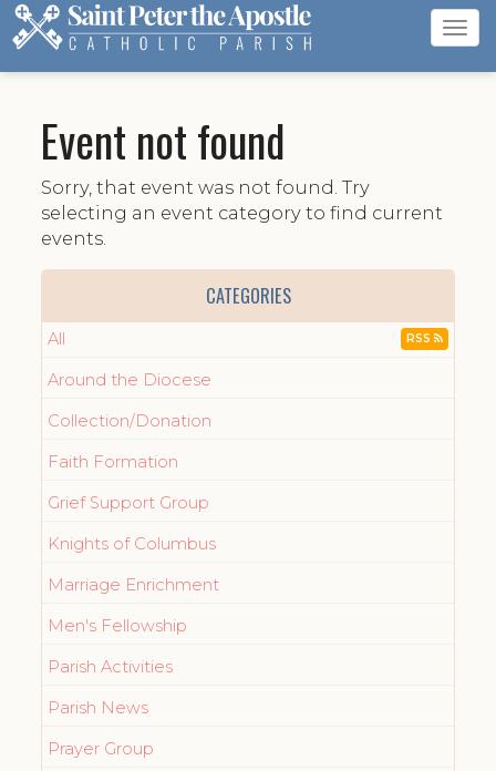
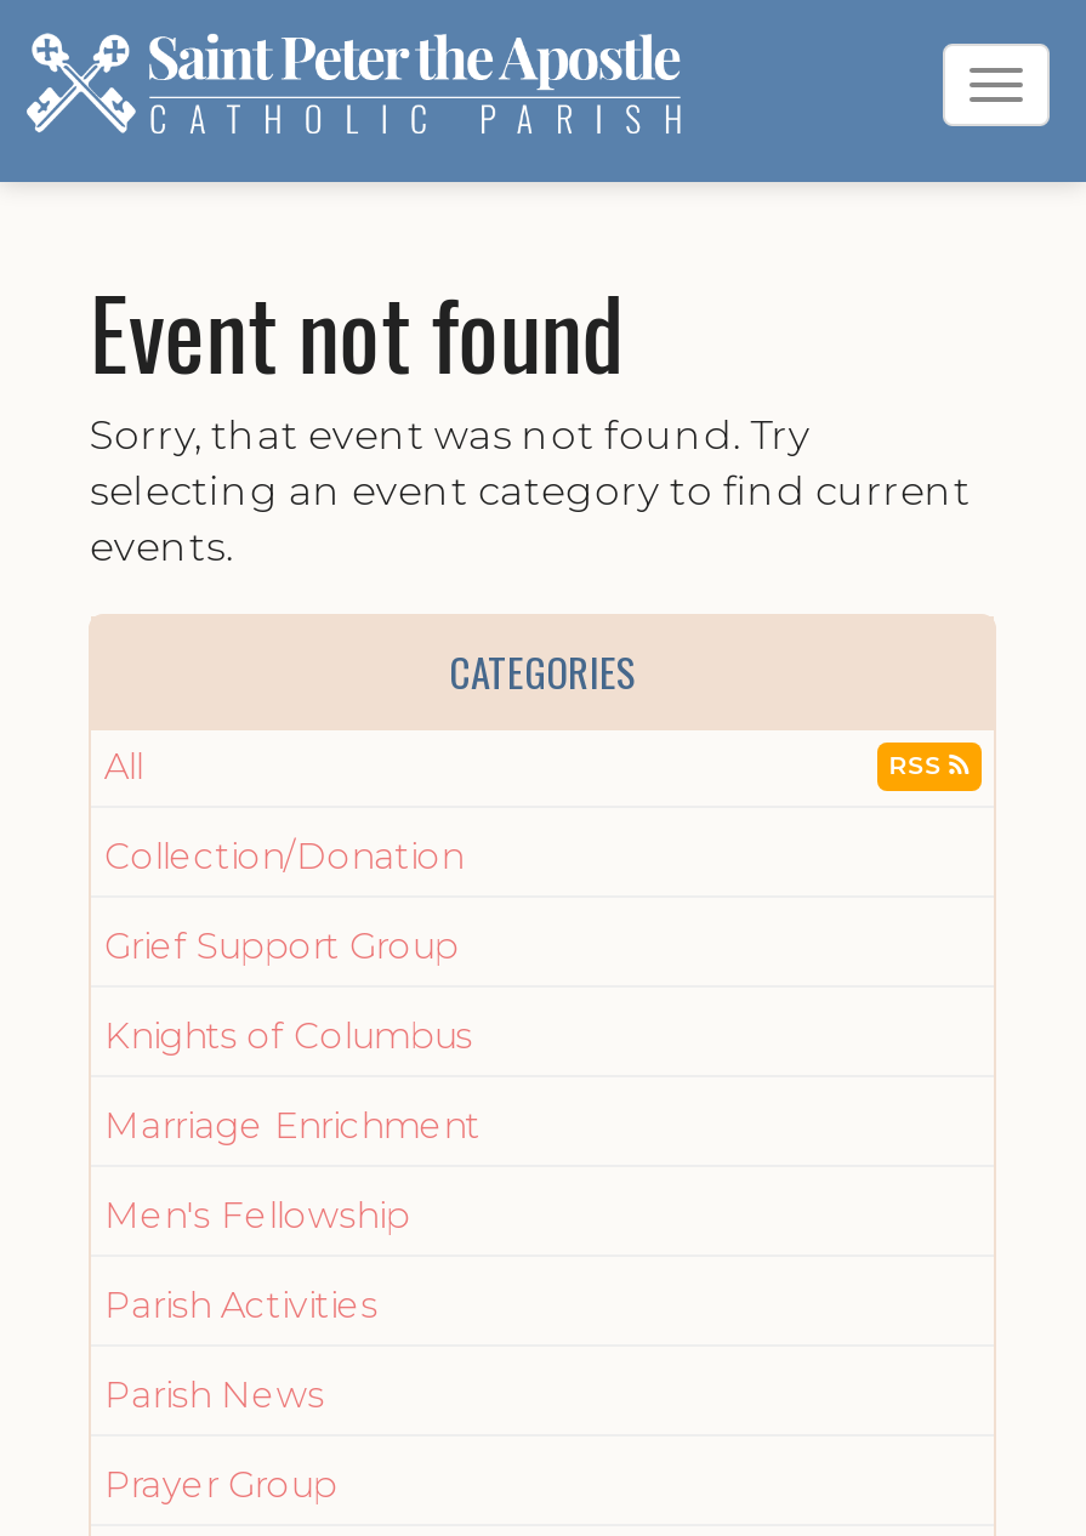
[48,370,212,390] Around the Diocese -> none
[48,452,179,472] Faith Formation -> none

